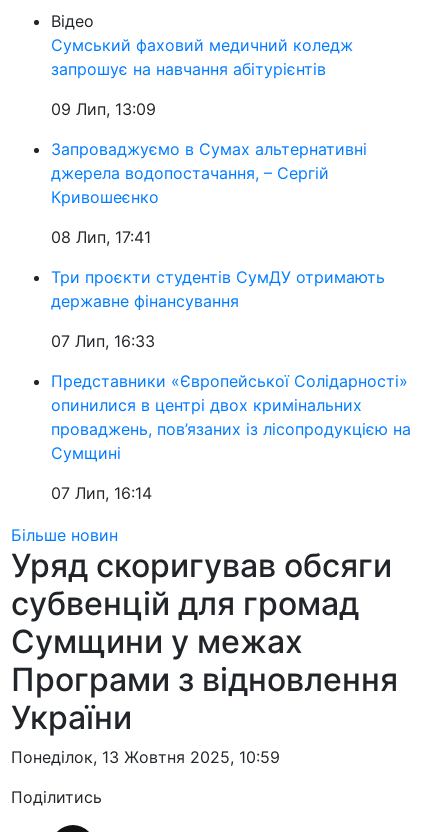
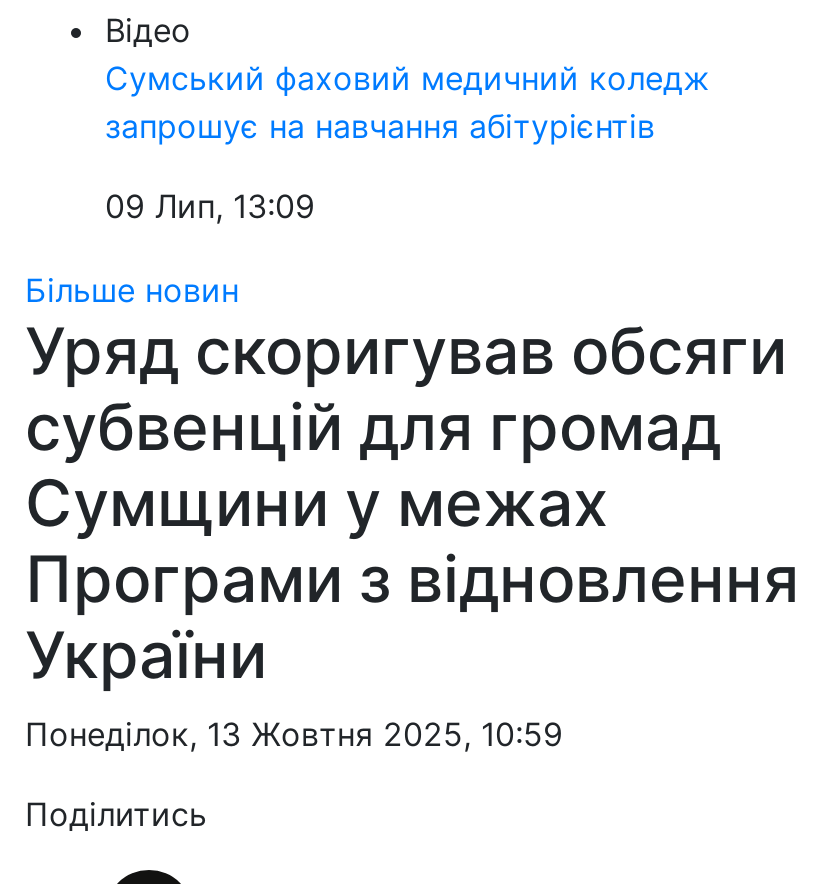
[51,139,411,503] Запроваджуємо в Сумах альтернативні | джерела водопостачання, – Сергій | Кривошеєнко | 08 Лип, 17:41 | Три проєкти студентів СумДУ отримають | державне фінансування | 07 Лип, 16:33 | Представники «Європейської Солідарності» | опинилися в центрі двох кримінальних | проваджень, пов’язаних із лісопродукцією на | Сумщині | 07 Лип, 16:14 -> none

